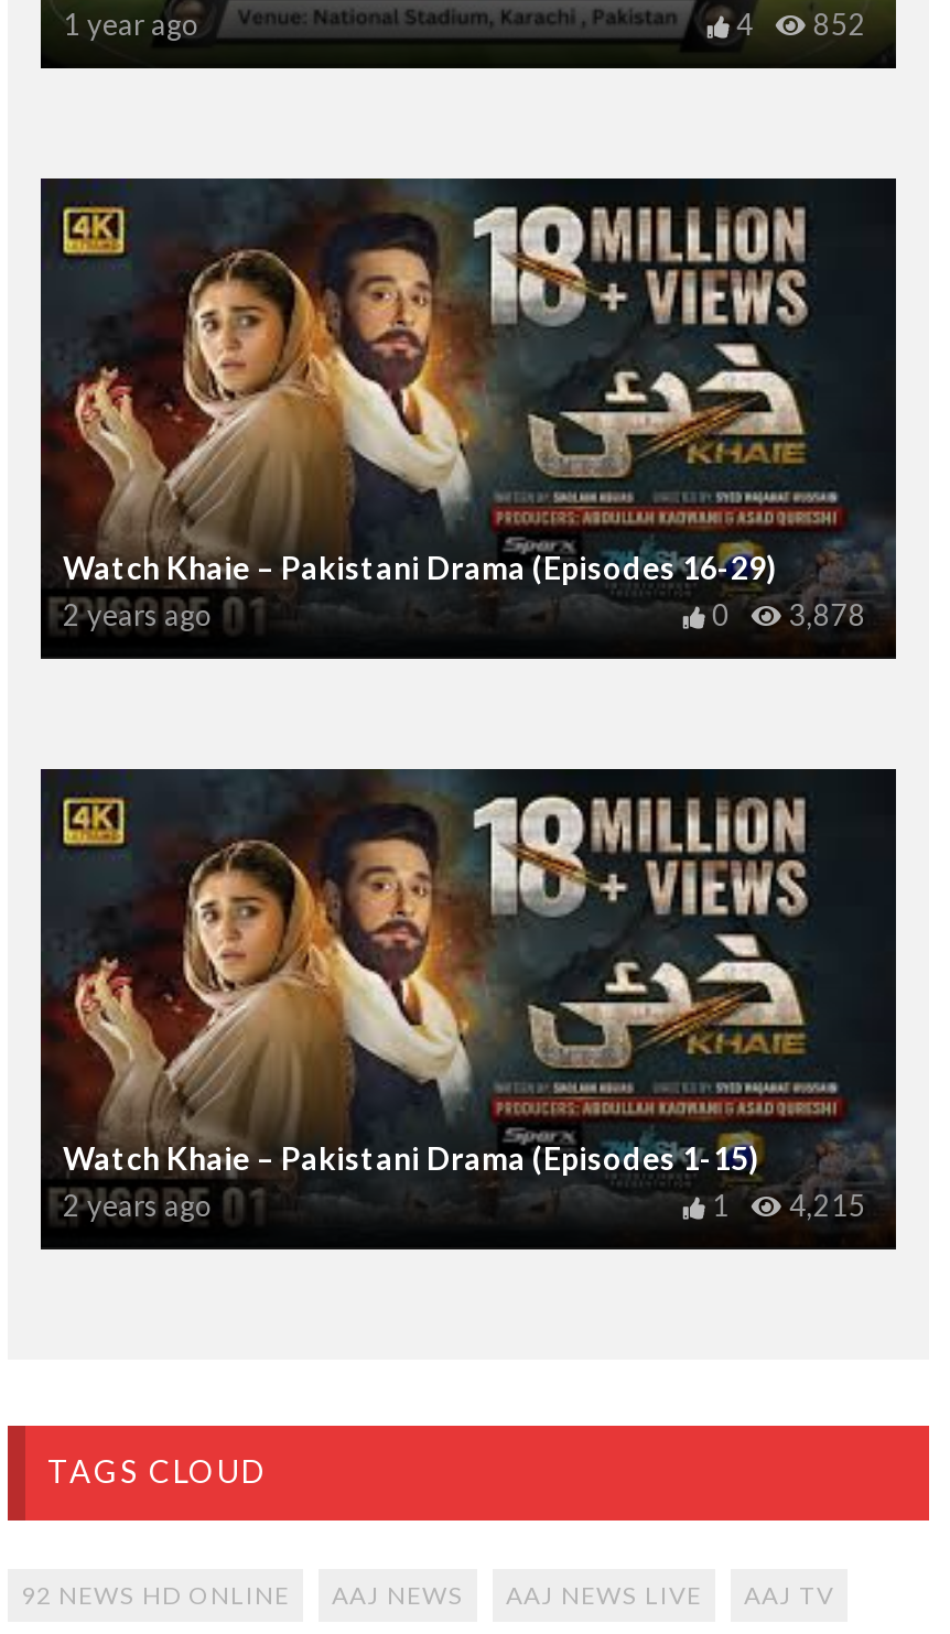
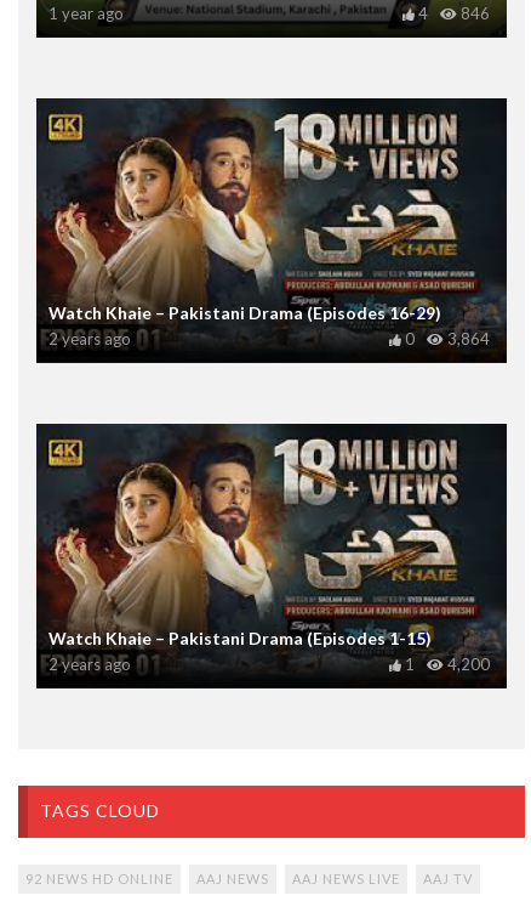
[736,6,866,41] 4 852 -> [419,3,490,23] 4 846
[712,597,866,632] 0 3,878 -> [405,329,490,348] 0 3,864
[712,1188,866,1223] 1 4,215 -> [405,655,490,674] 1 4,200

